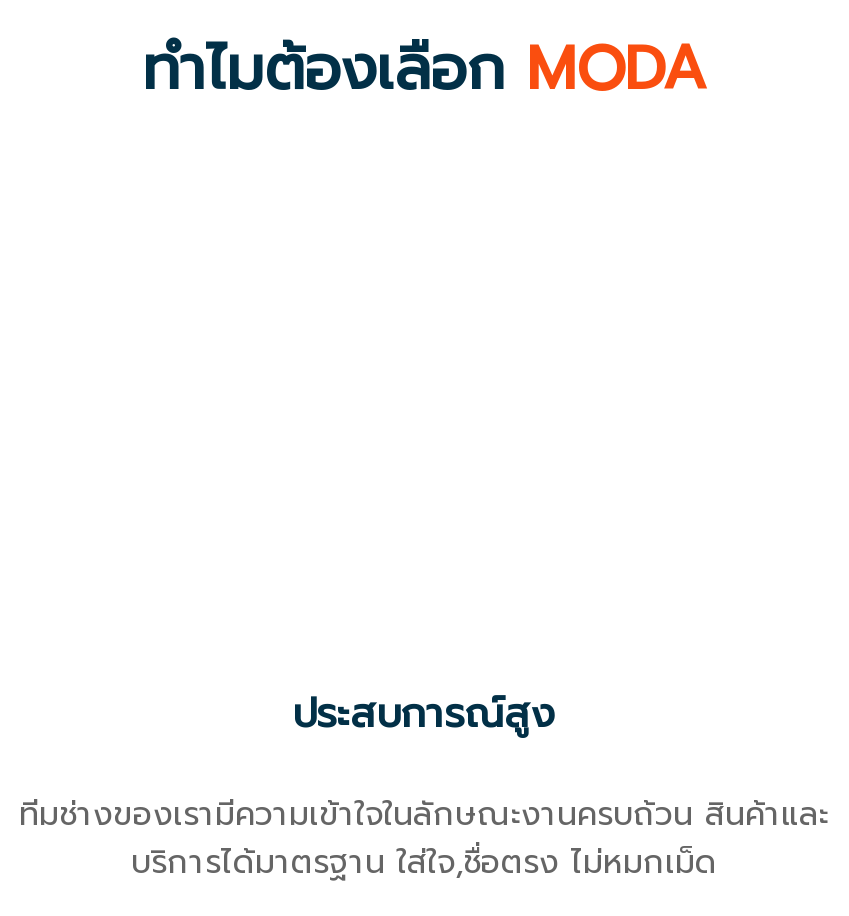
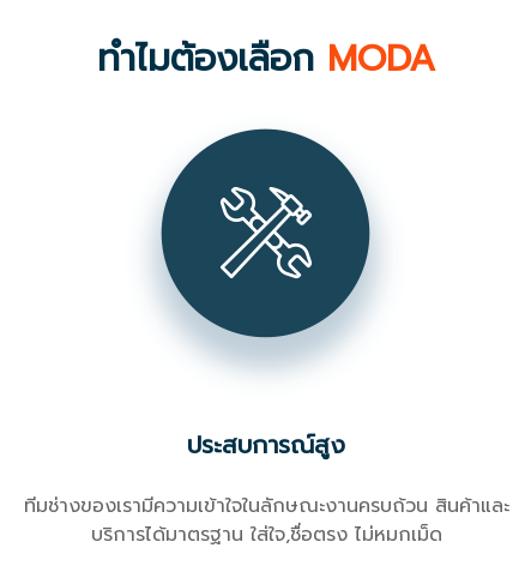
none -> [151,127,380,371] [image]

